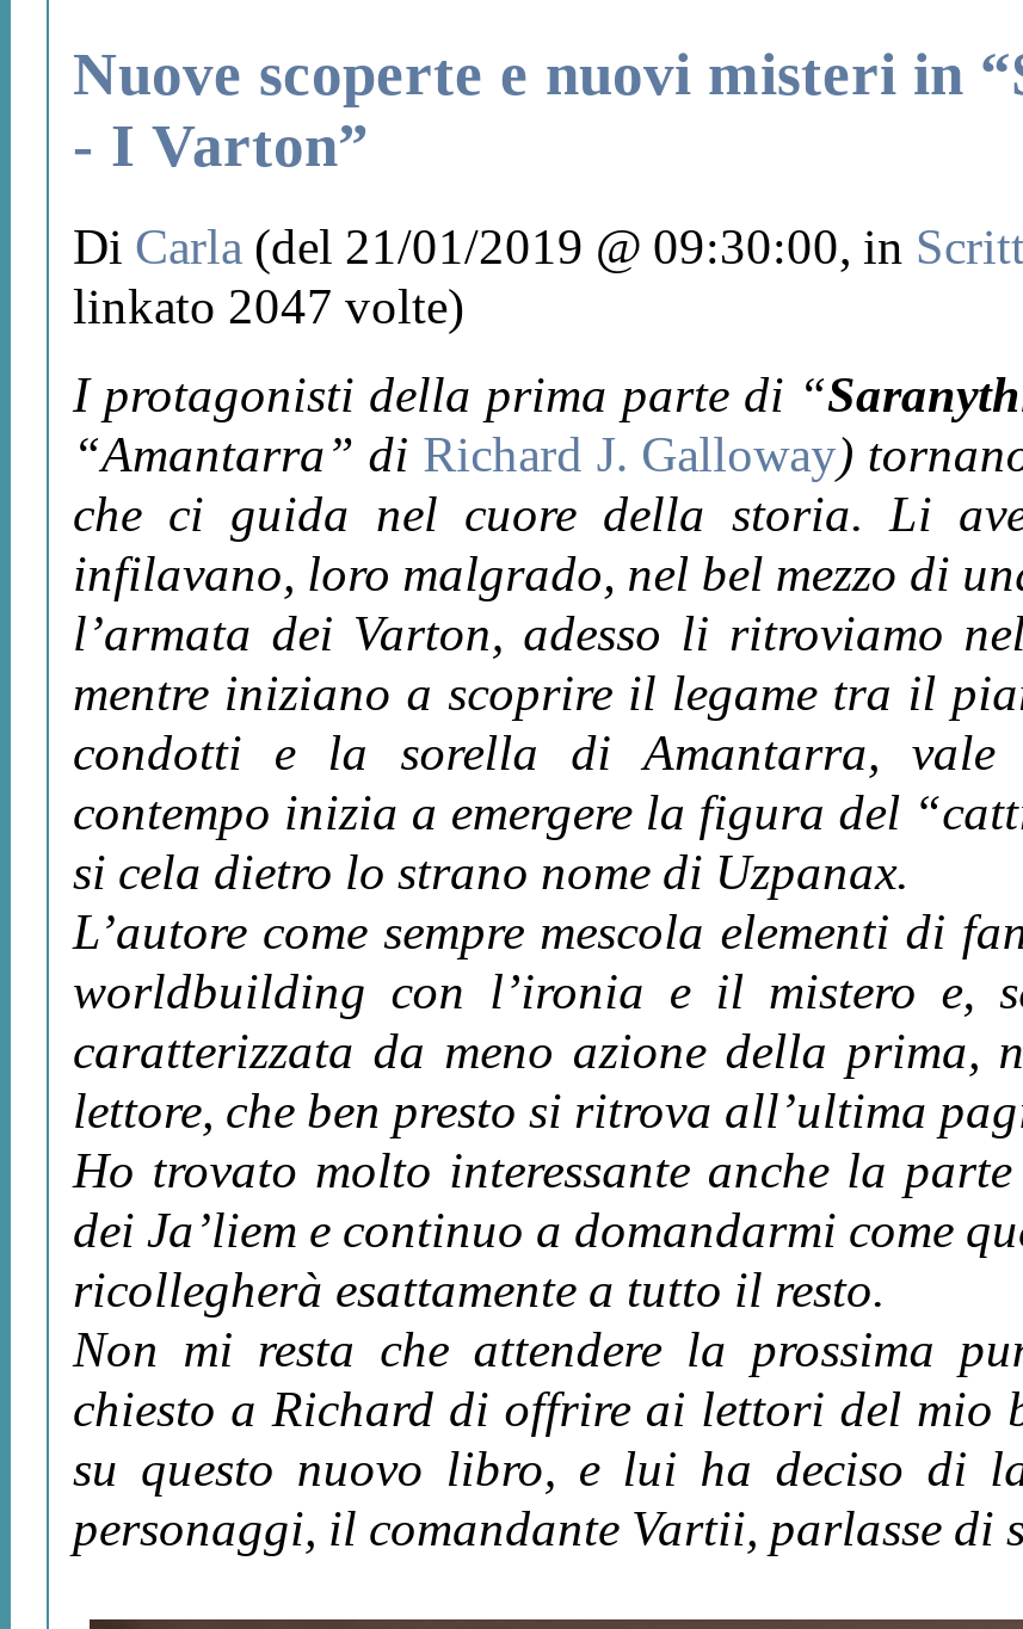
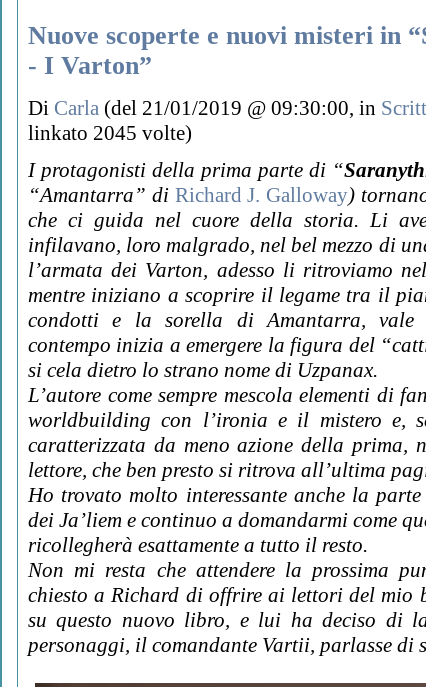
[73,277,464,334] linkato 2047 volte) -> [28,121,192,145] linkato 2045 volte)

